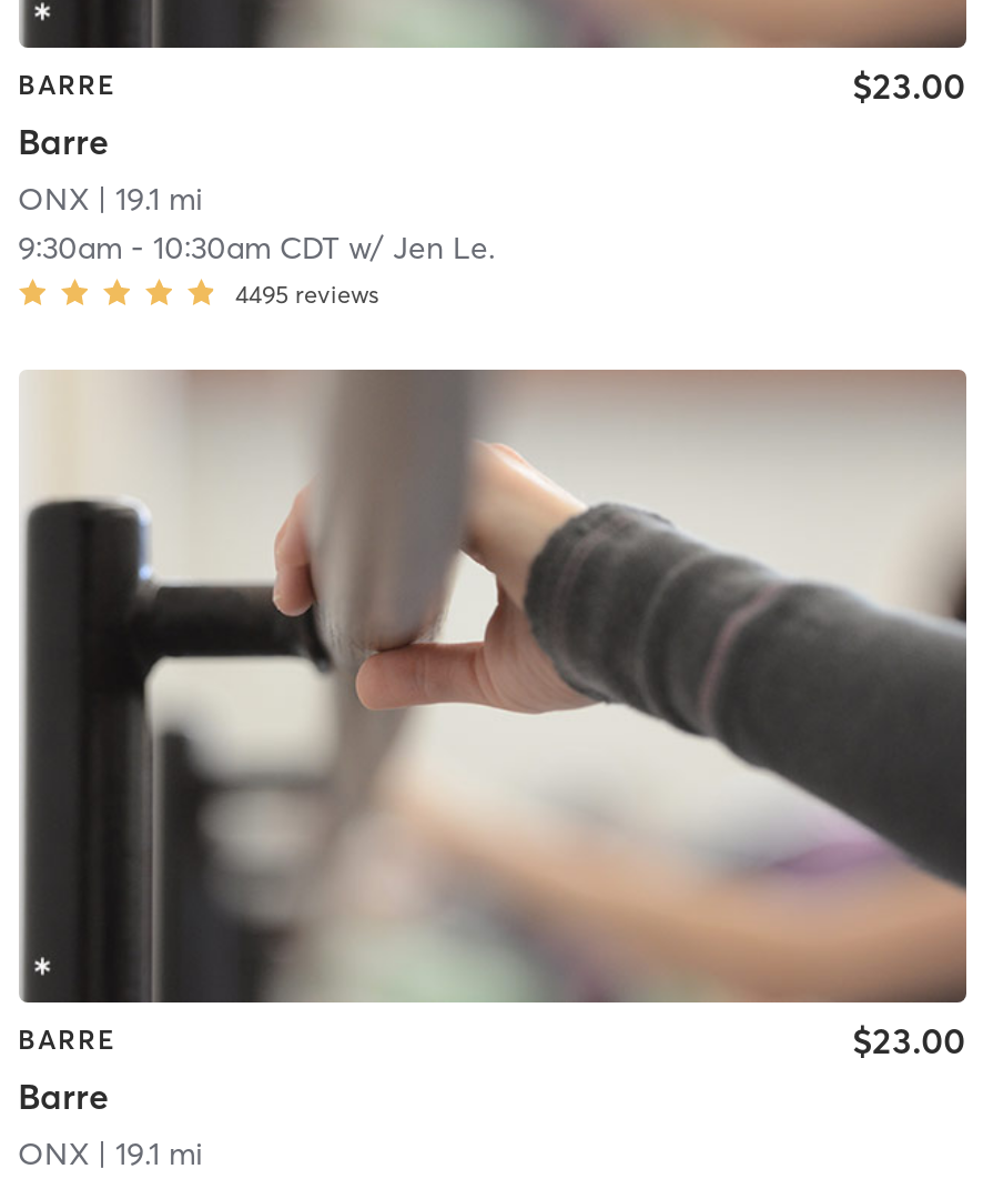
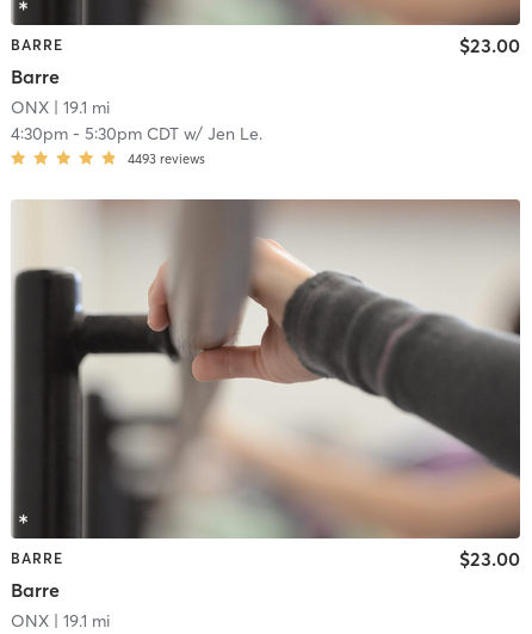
[18,228,495,268] 9:30am - 10:30am CDT w/ Jen Le. -> [10,123,262,144] 4:30pm - 5:30pm CDT w/ Jen Le.
[235,279,379,310] 4495 reviews -> [127,150,205,167] 4493 reviews

